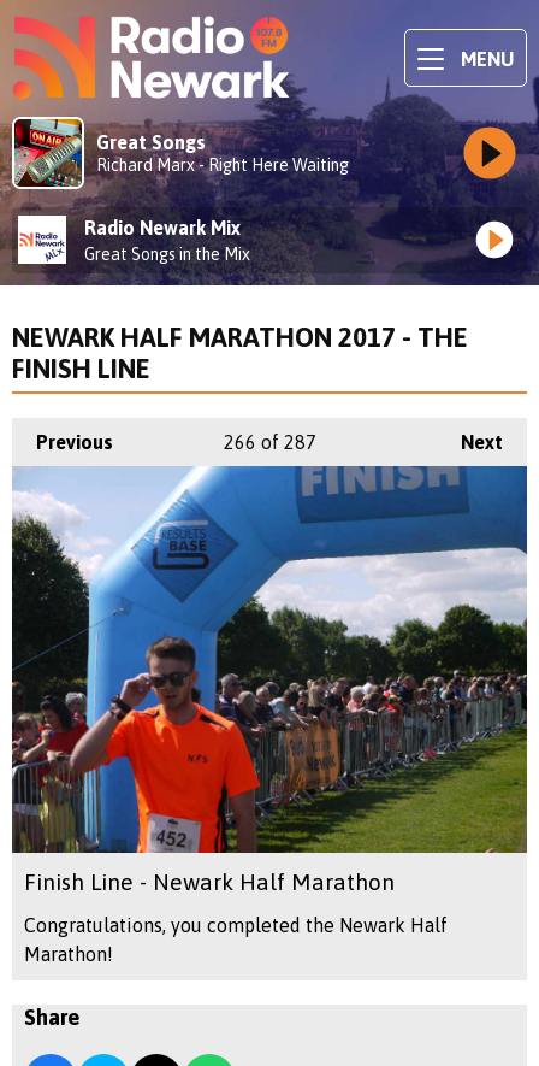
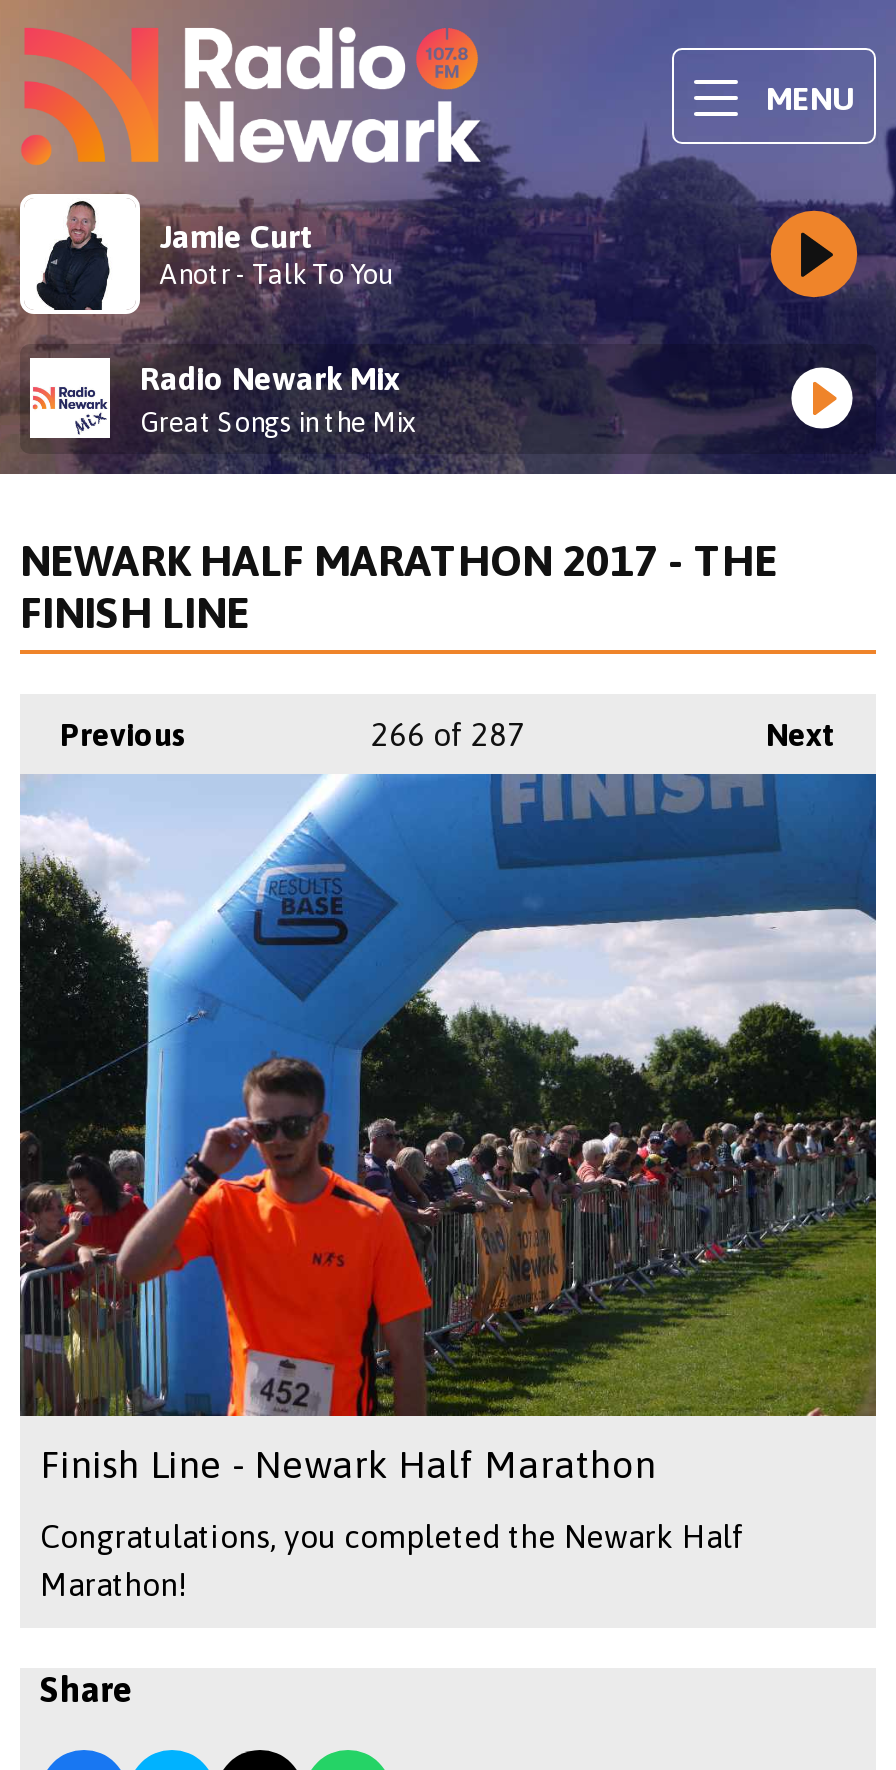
[13,118,349,188] [image] | Great Songs | Richard Marx - Right Here Waiting -> [22,196,392,312] [image] | Jamie Curt | Anotr - Talk To You

